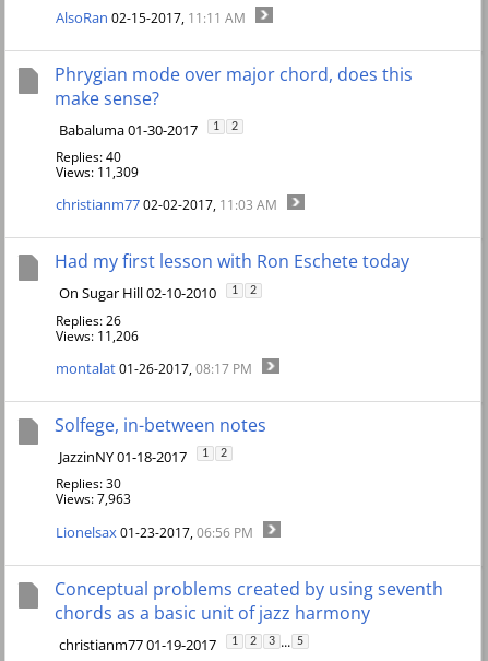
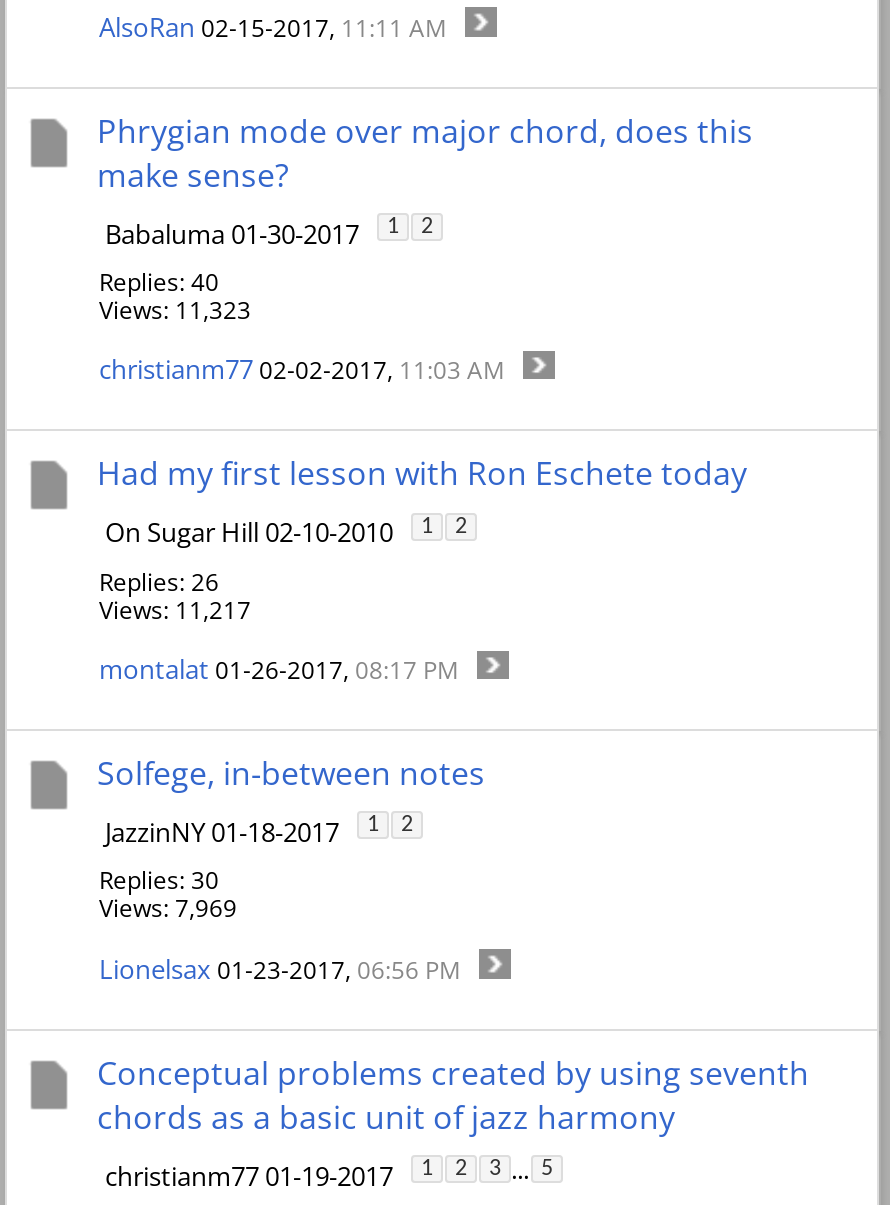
[56,163,139,181] Views: 11,309 -> [99,293,251,327] Views: 11,323
[56,326,139,345] Views: 11,206 -> [99,592,251,626] Views: 11,217
[56,490,131,508] Views: 7,963 -> [99,892,237,926] Views: 7,969

